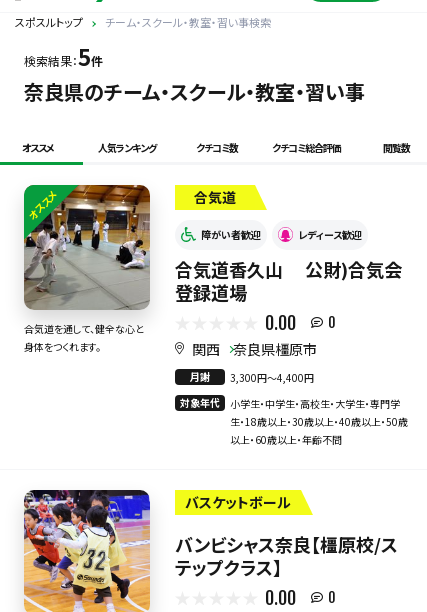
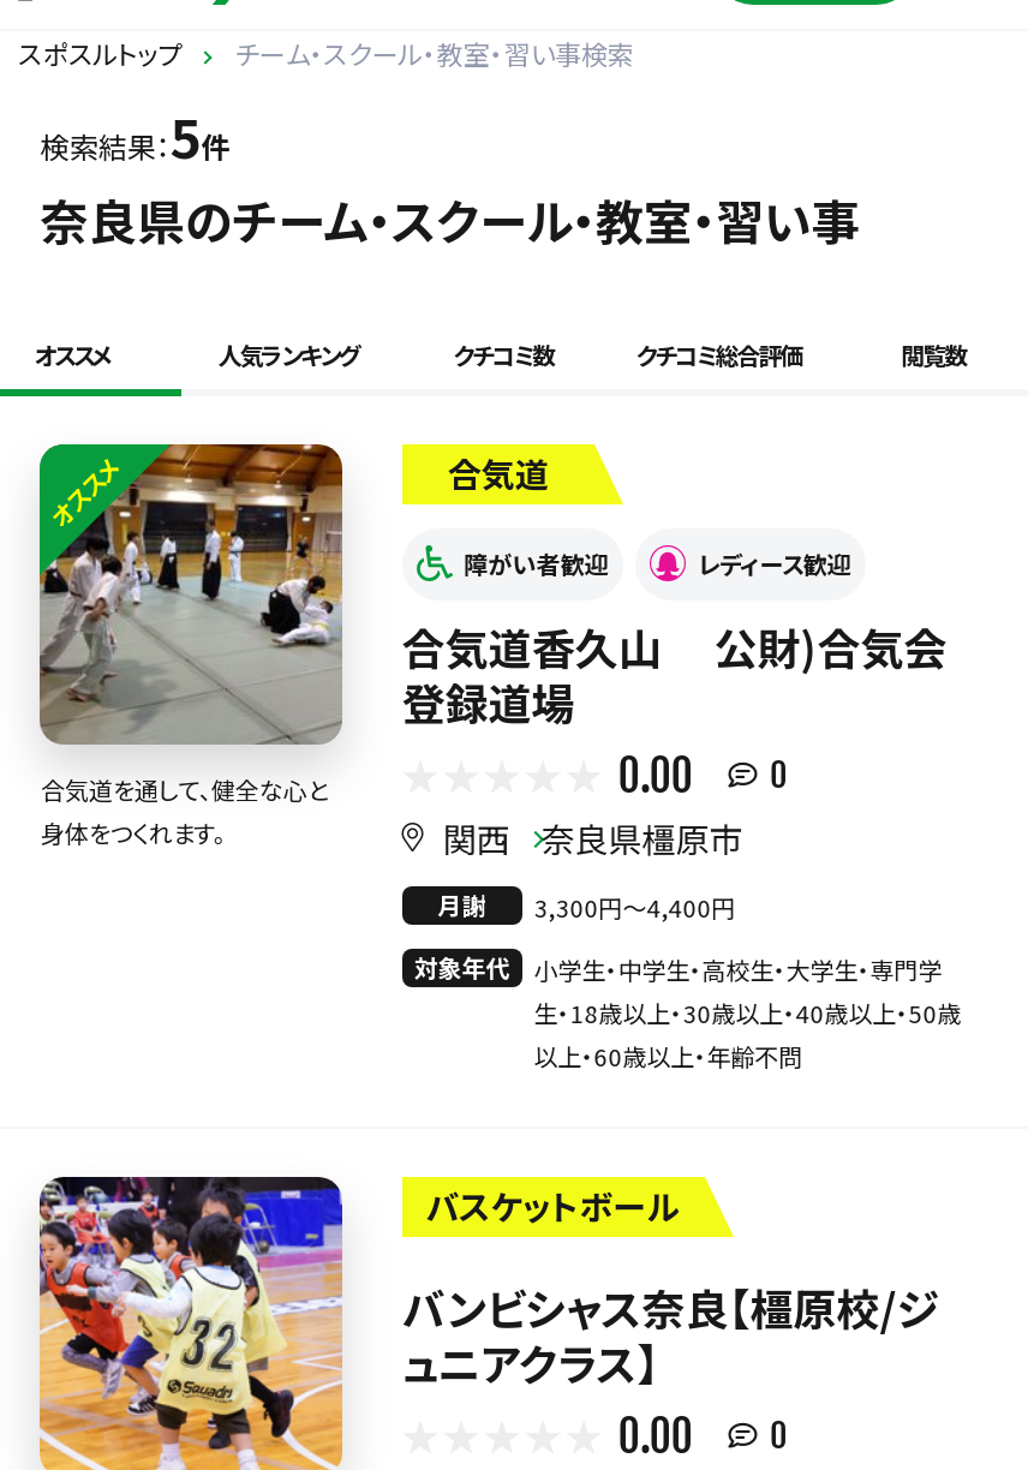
[175,531,398,557] バンビシャス奈良【橿原校/ス -> [402,1275,940,1338] バンビシャス奈良【橿原校/ジ
[175,554,282,580] テップクラス】 -> [402,1331,659,1393] ュニアクラス】

